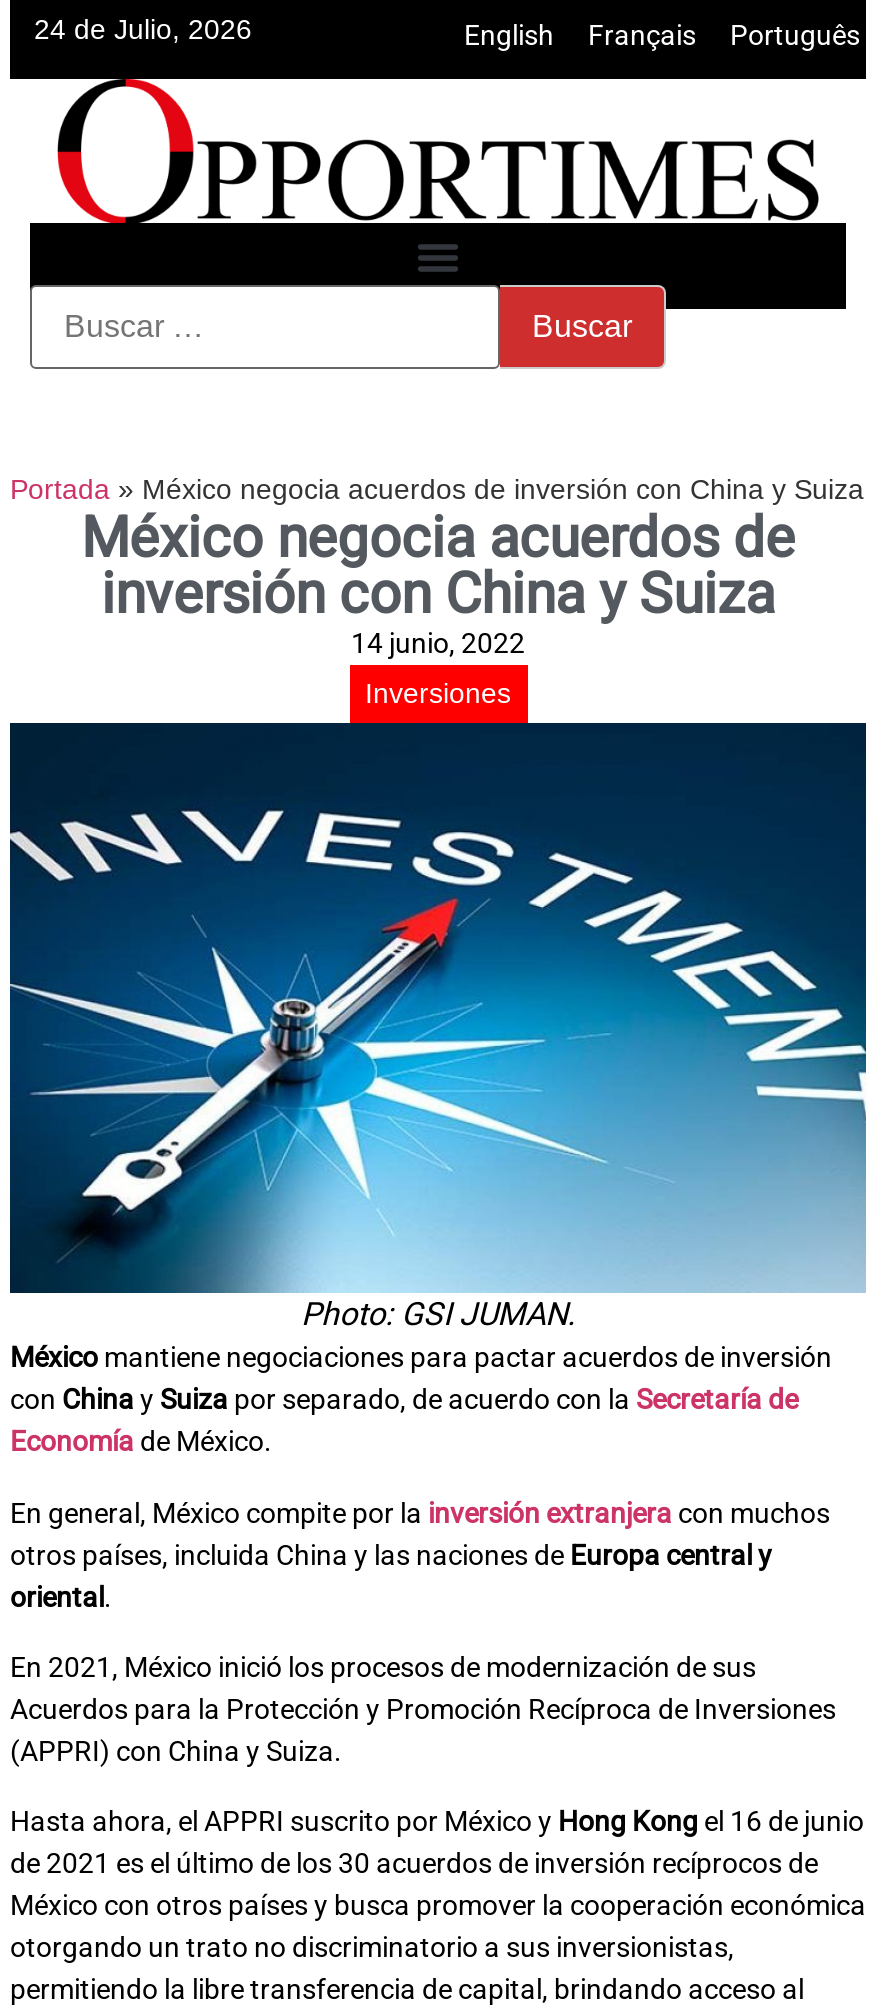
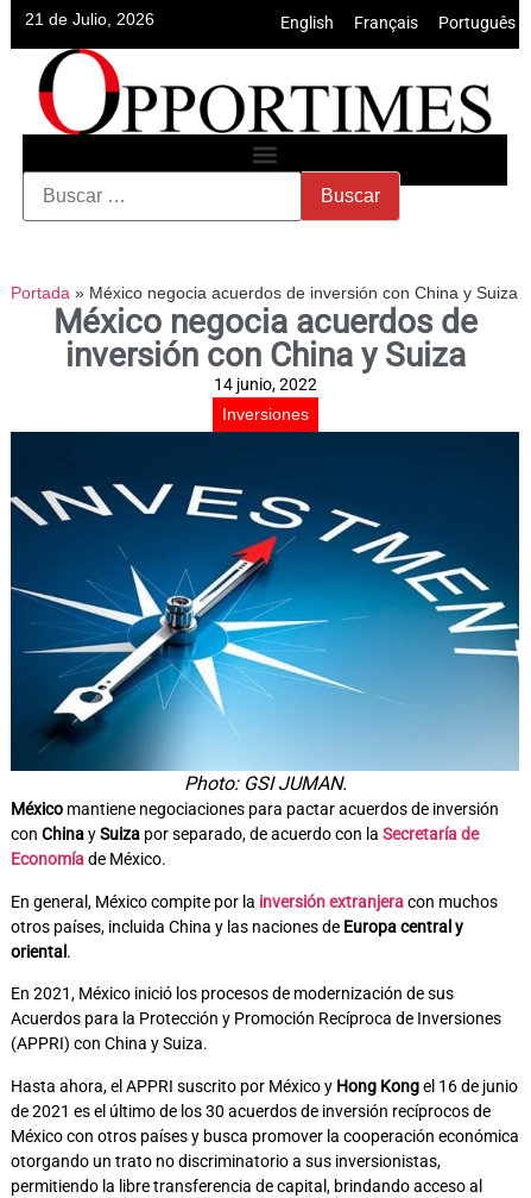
[34,13,252,45] 24 de Julio, 2026 -> [25,10,154,29] 21 de Julio, 2026

